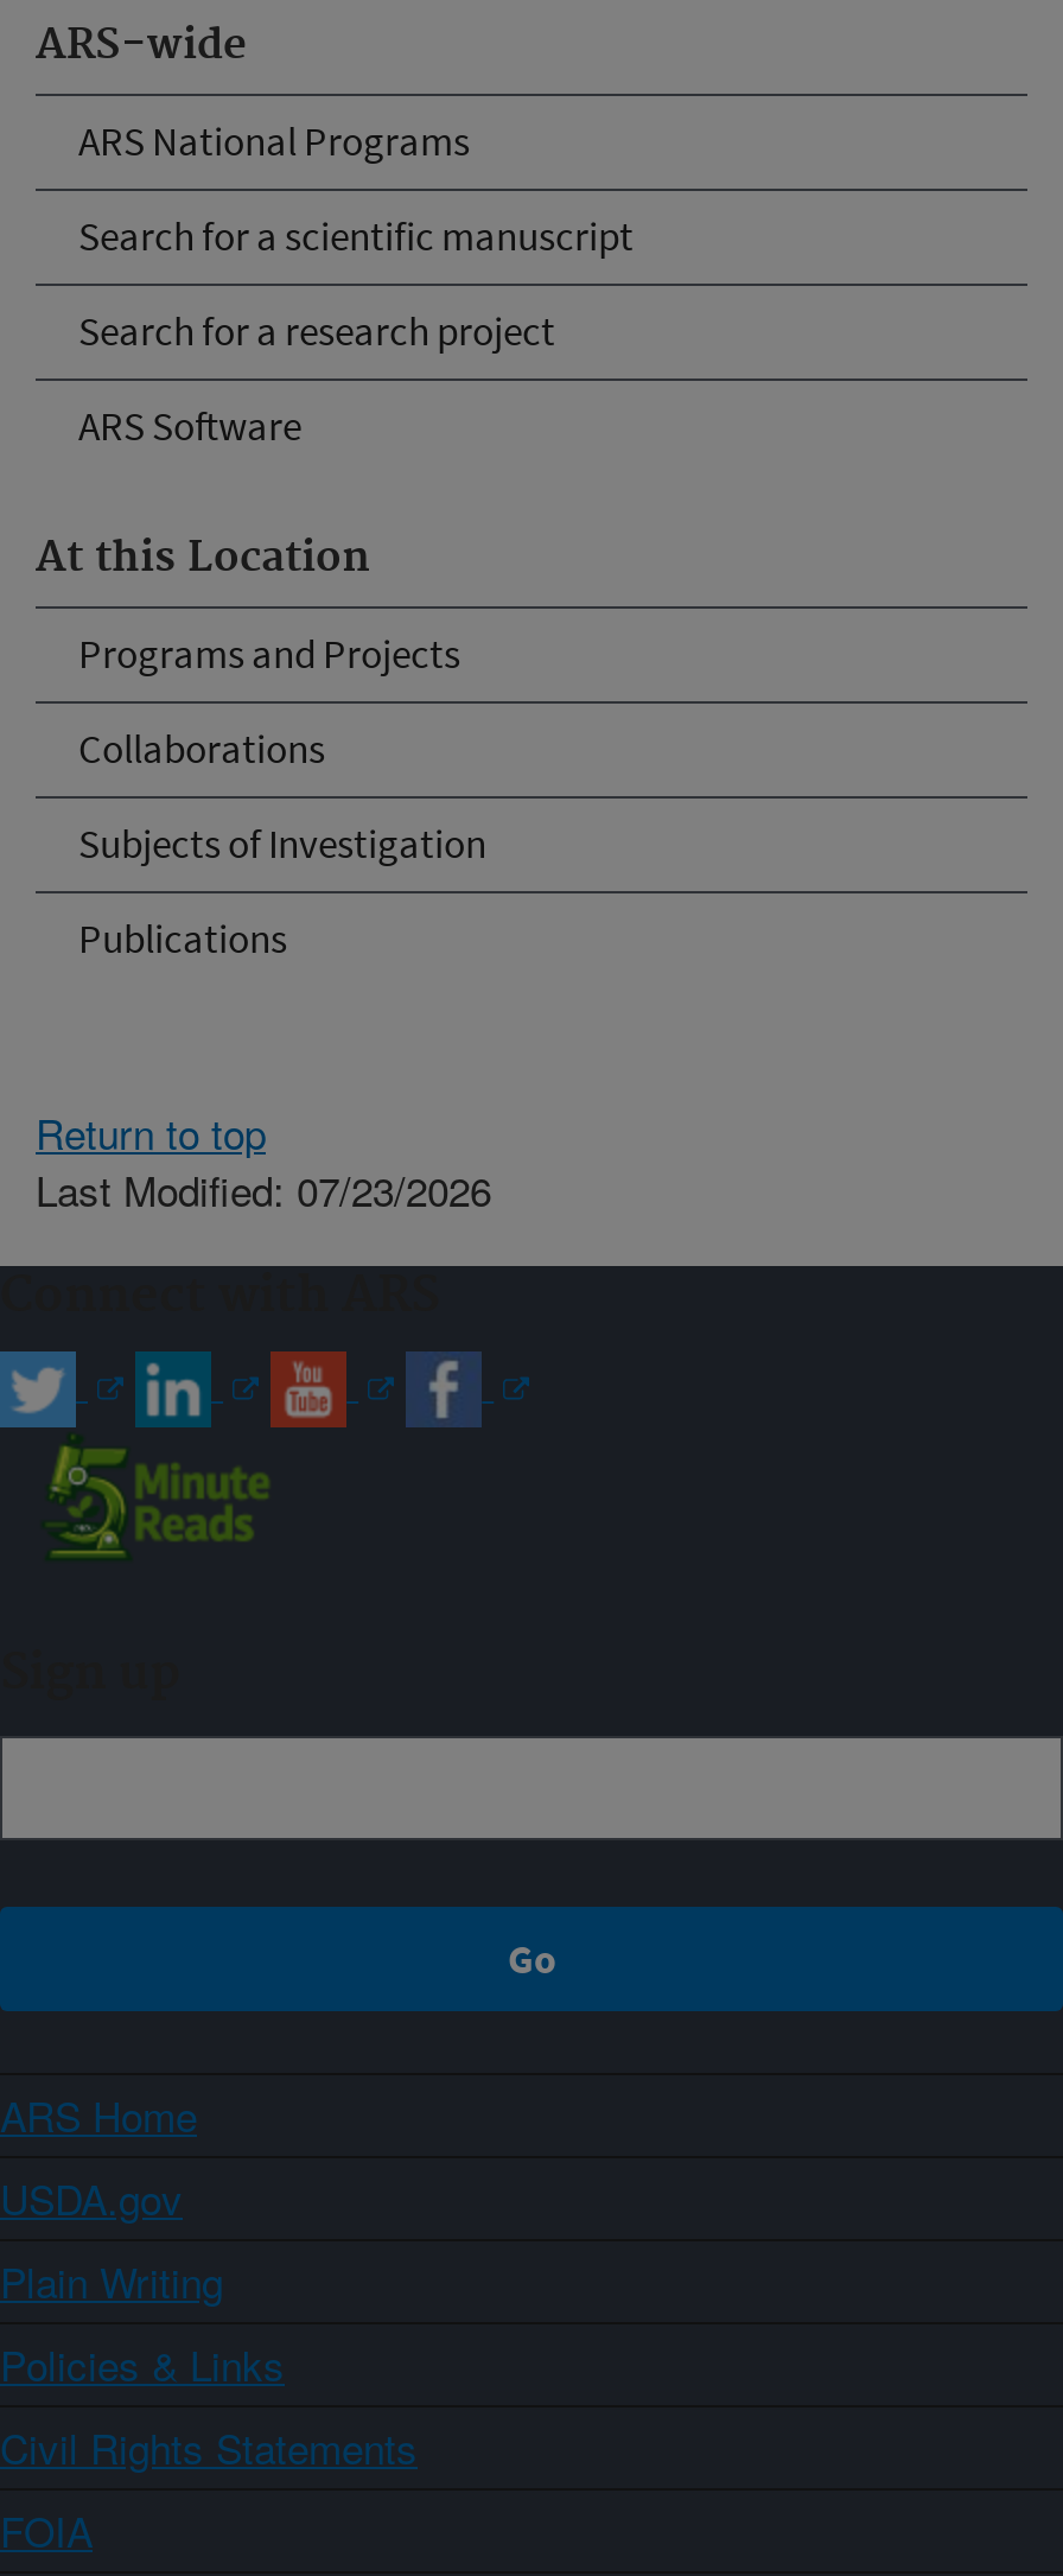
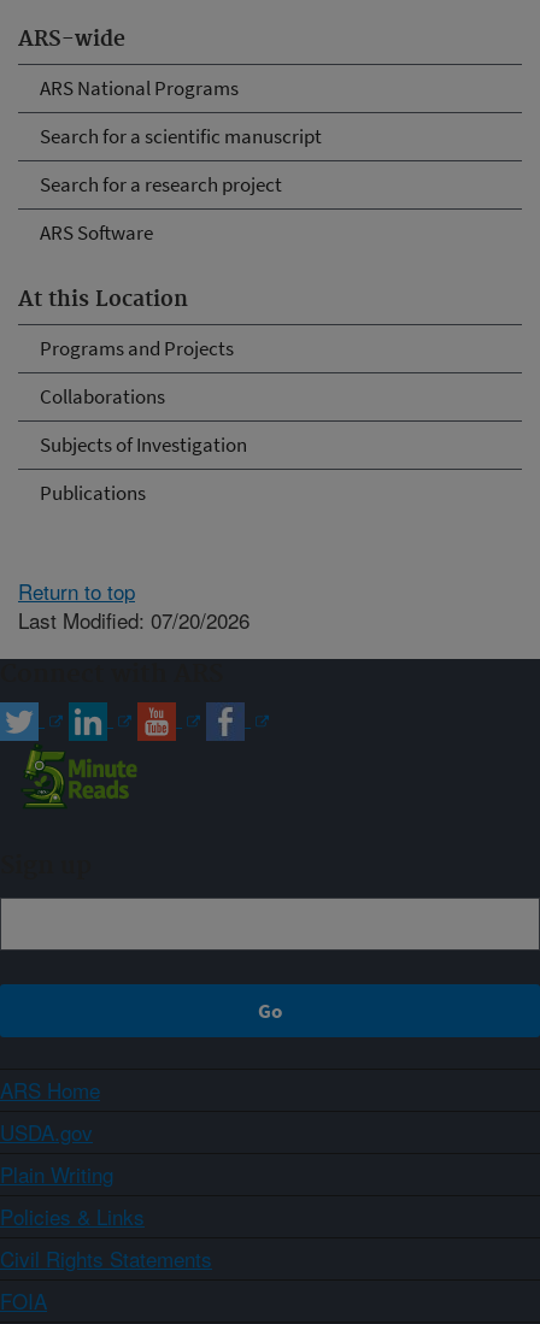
[36,1158,491,1217] Last Modified: 07/23/2026 -> [18,604,250,634] Last Modified: 07/20/2026

